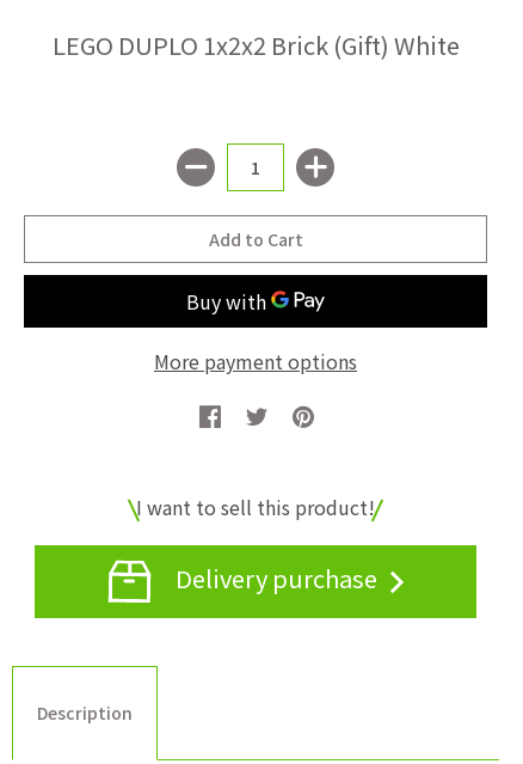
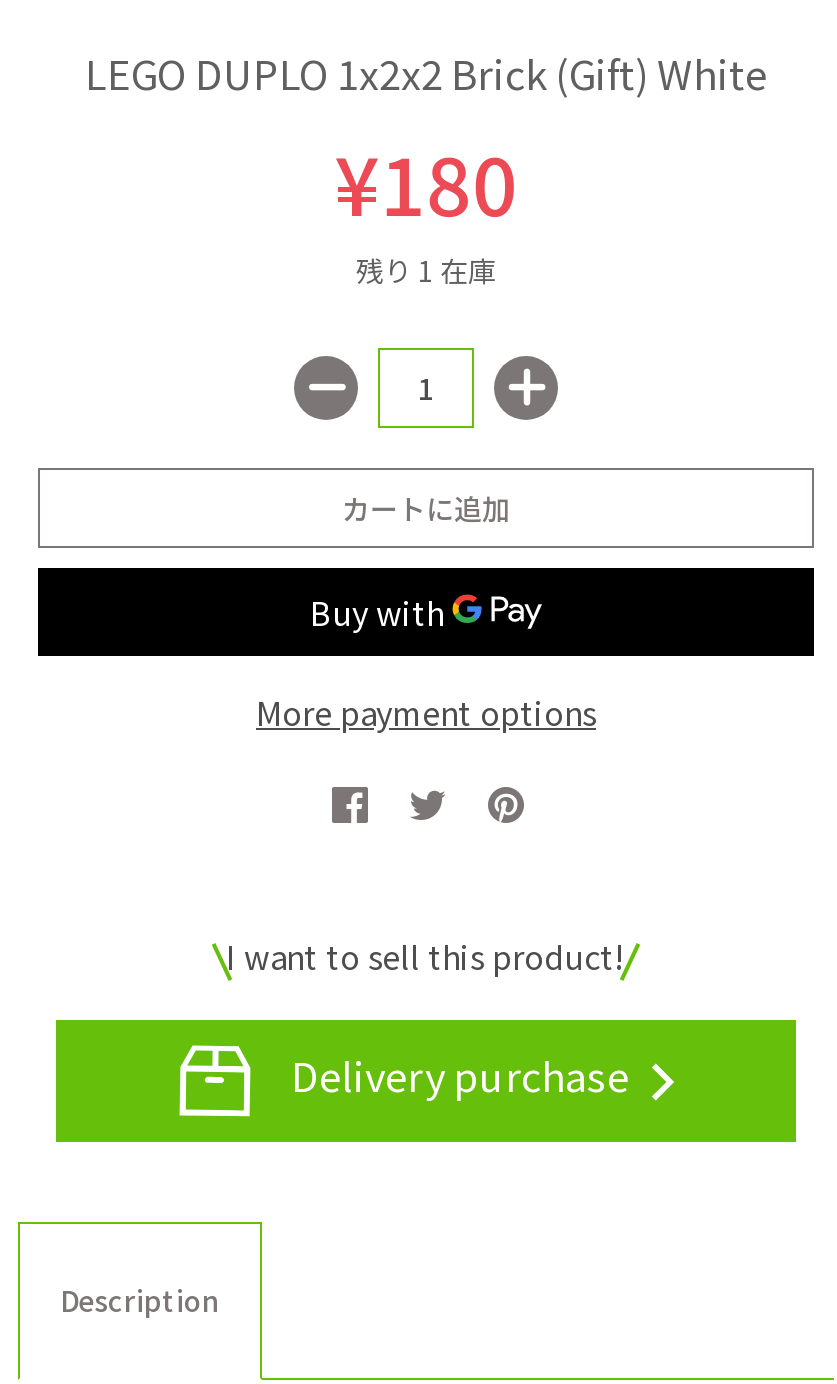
none -> [334,124,518,290] ¥180 | 残り 1 在庫

